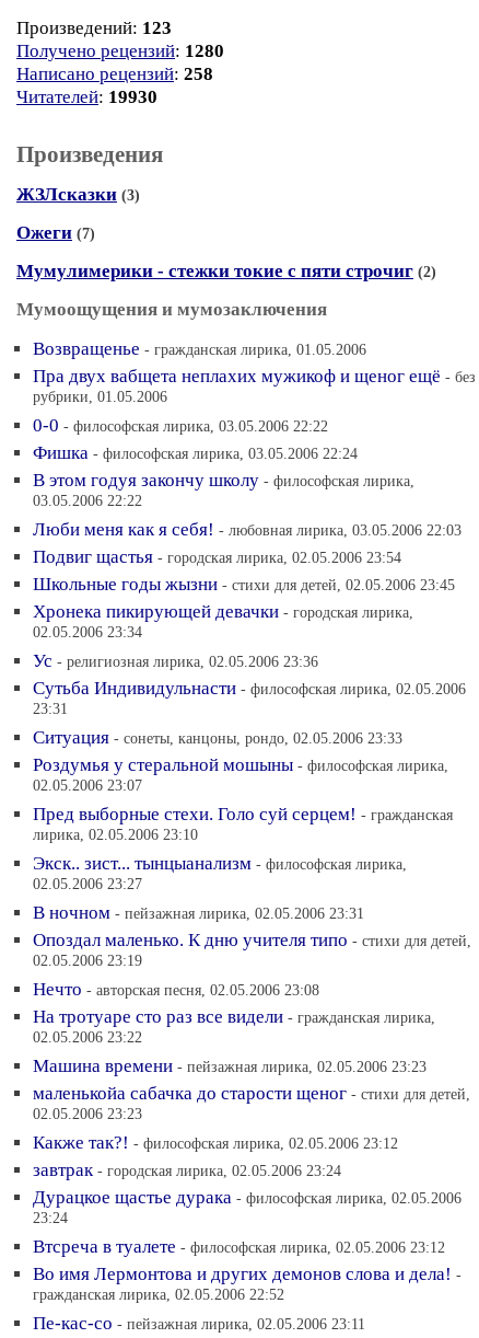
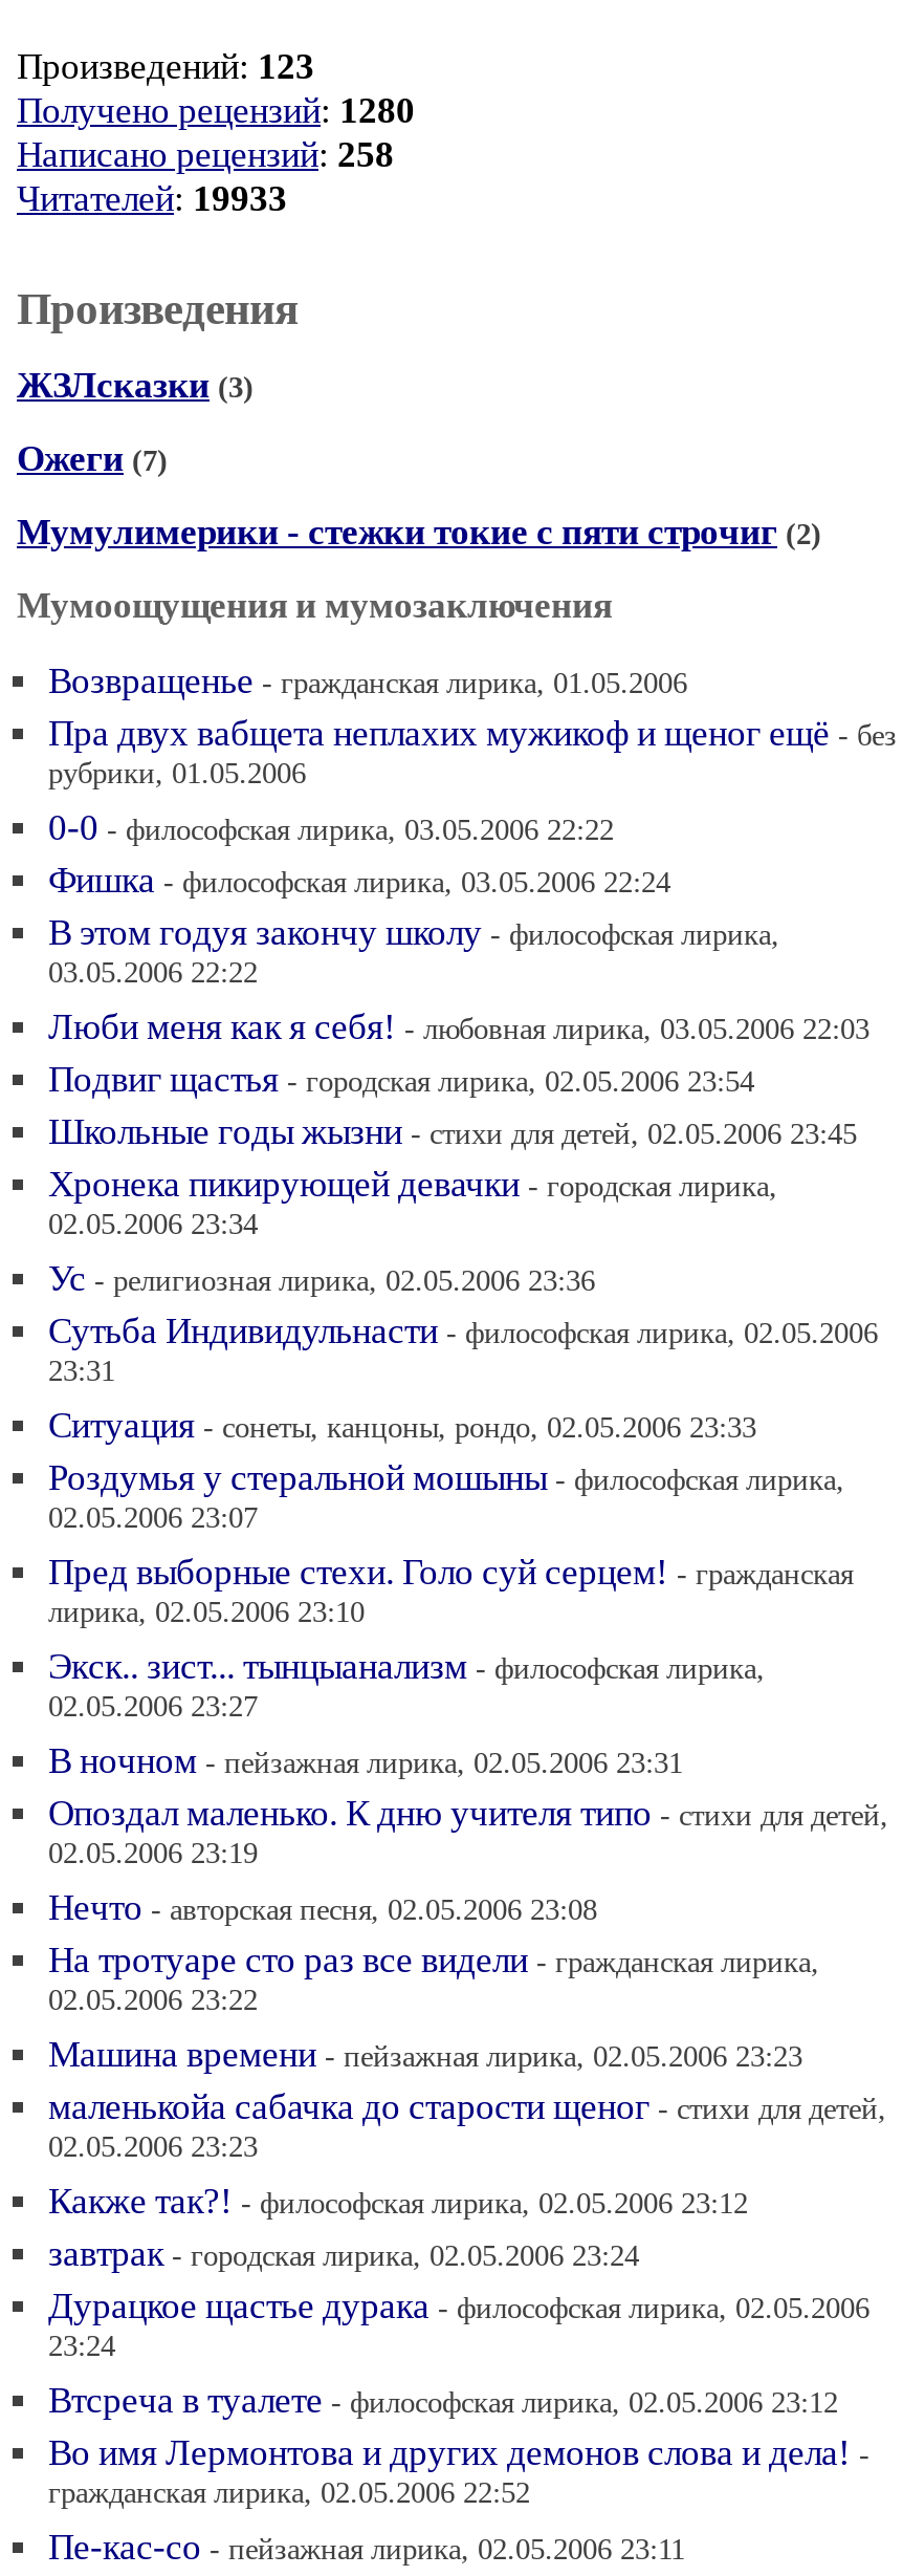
[16,86,157,107] Читателей: 19930 -> [17,179,287,219] Читателей: 19933

